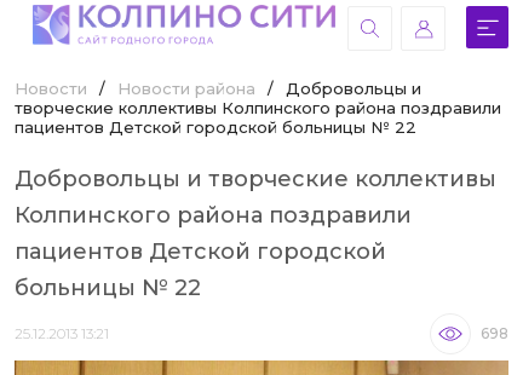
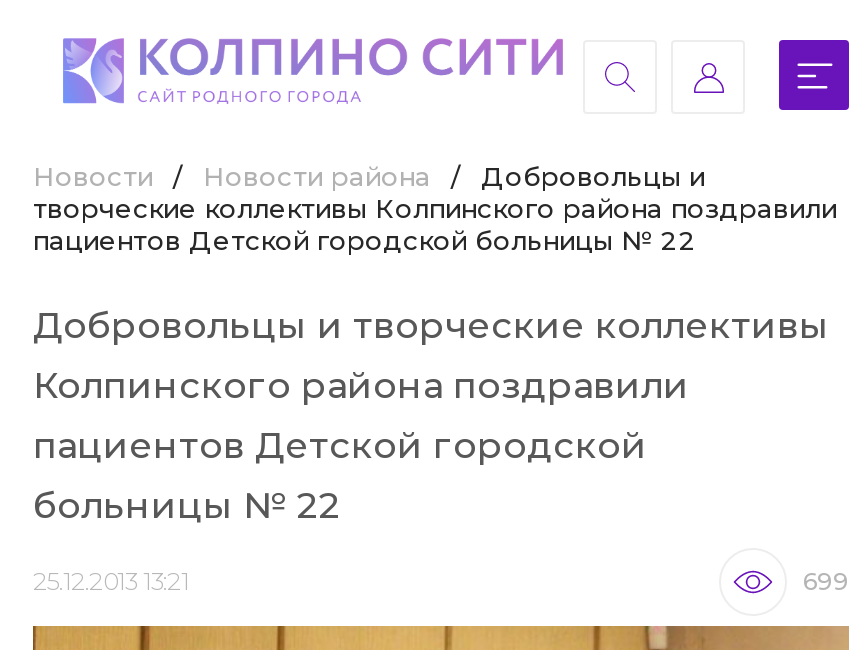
[481,324,508,342] 698 -> [803,566,849,596] 699

